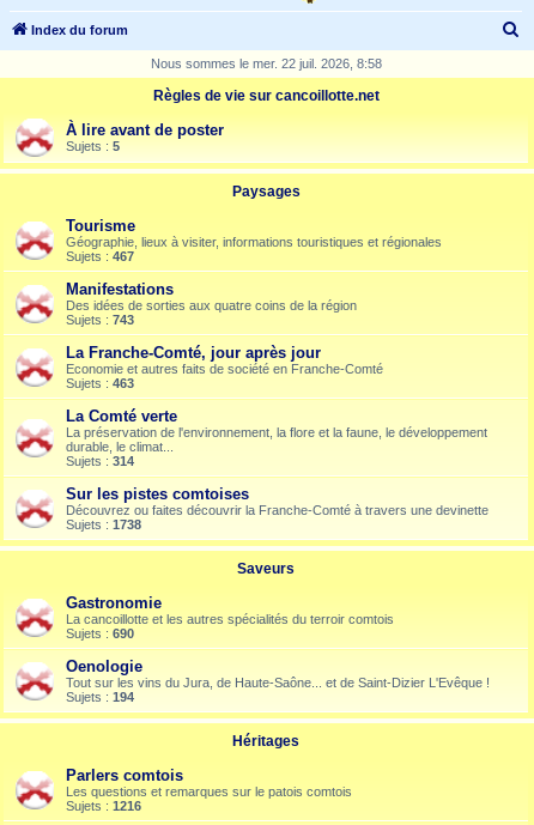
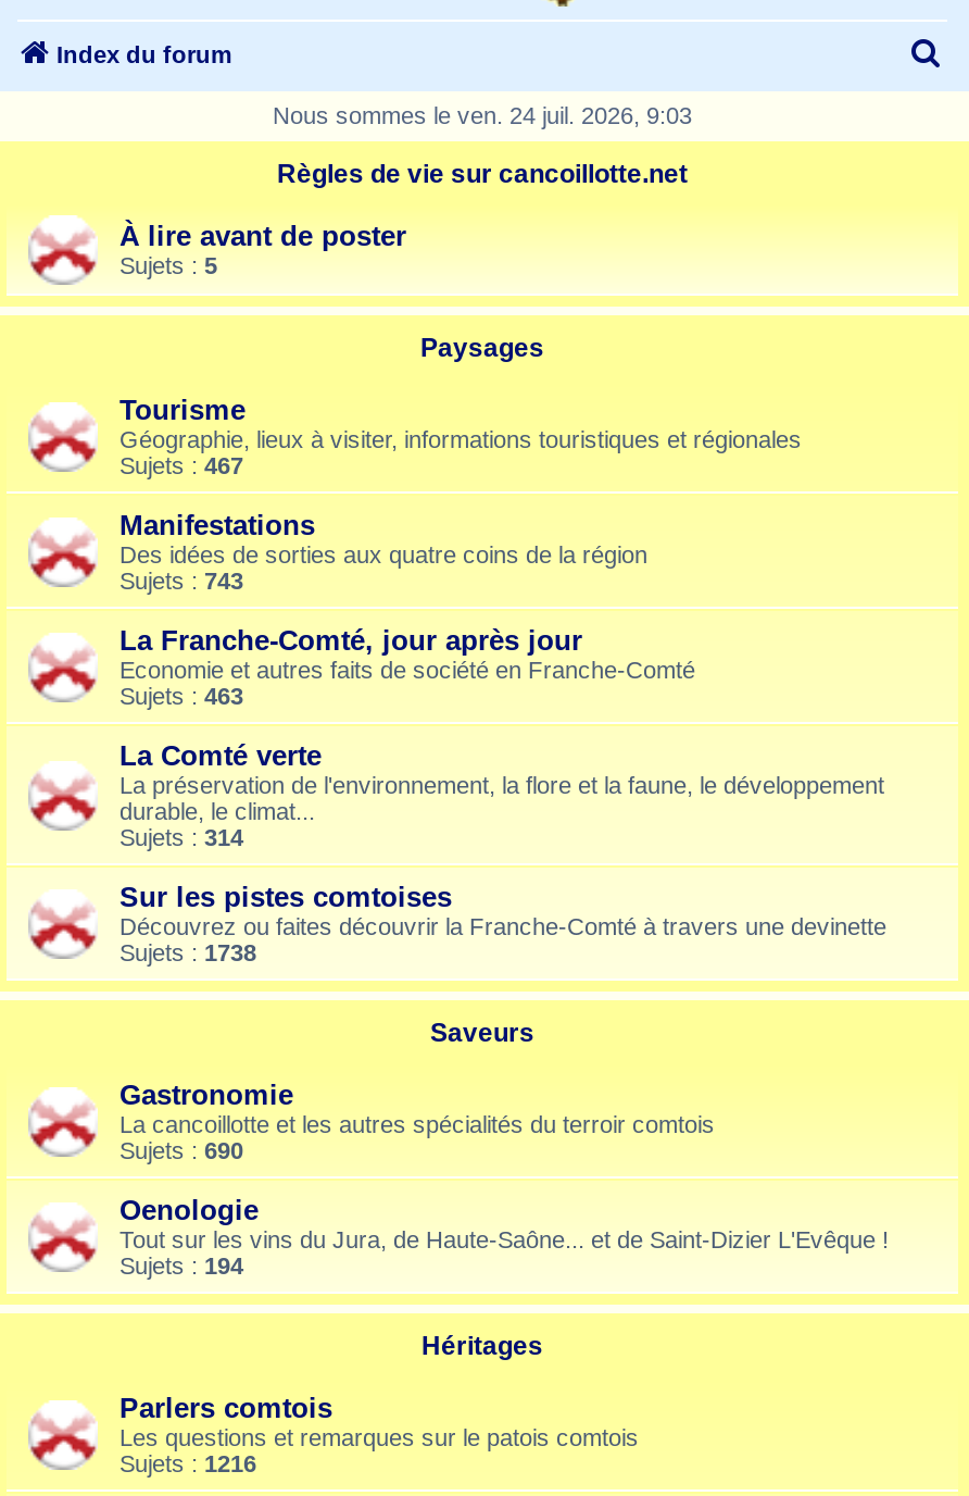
[150,56,381,71] Nous sommes le mer. 22 juil. 2026, 8:58 -> [273,102,692,128] Nous sommes le ven. 24 juil. 2026, 9:03

